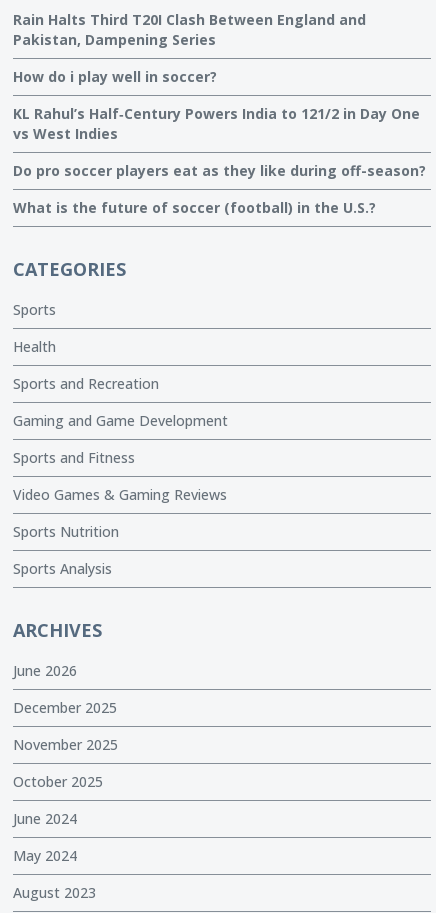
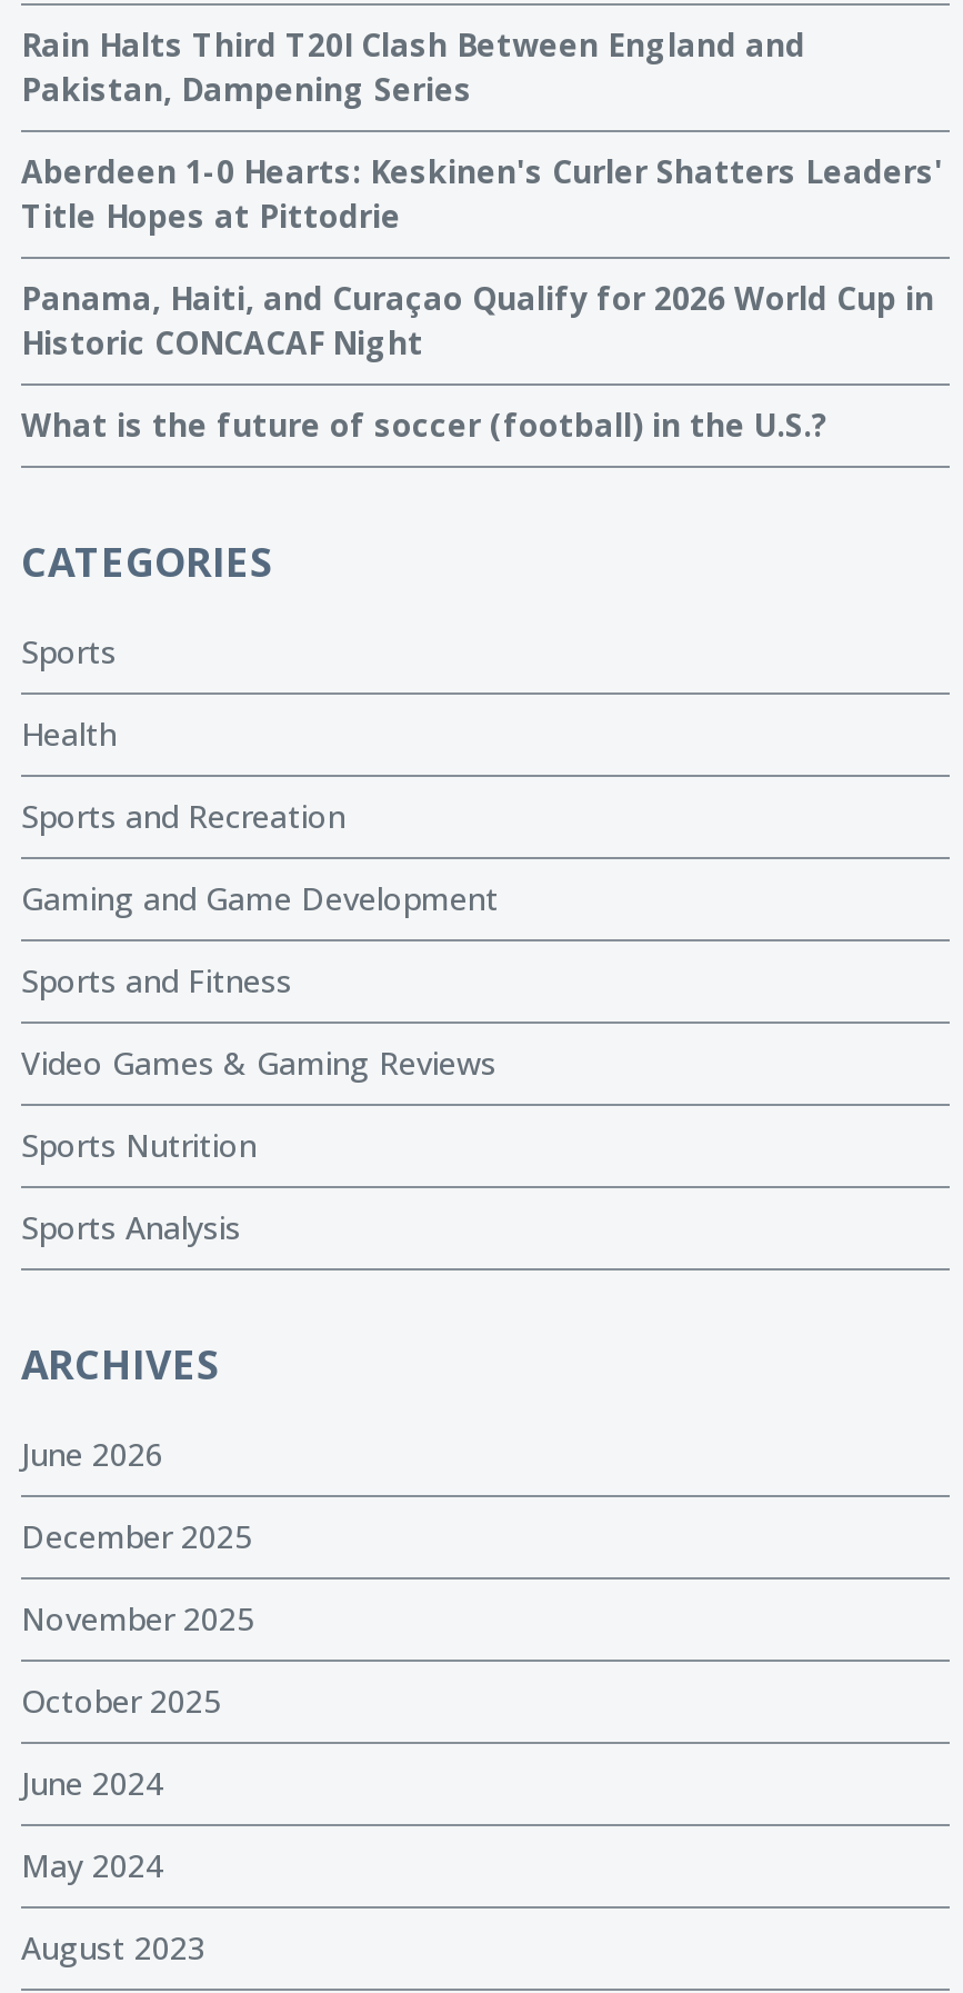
[13,67,426,180] How do i play well in soccer? | KL Rahul’s Half‑Century Powers India to 121/2 in Day One | vs West Indies | Do pro soccer players eat as they like during off-season? -> [21,151,943,364] Aberdeen 1-0 Hearts: Keskinen's Curler Shatters Leaders' | Title Hopes at Pittodrie | Panama, Haiti, and Curaçao Qualify for 2026 World Cup in | Historic CONCACAF Night

